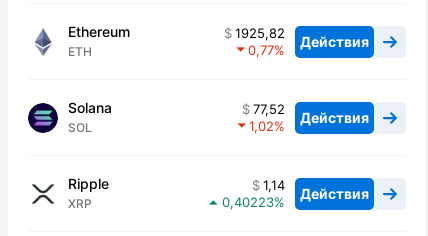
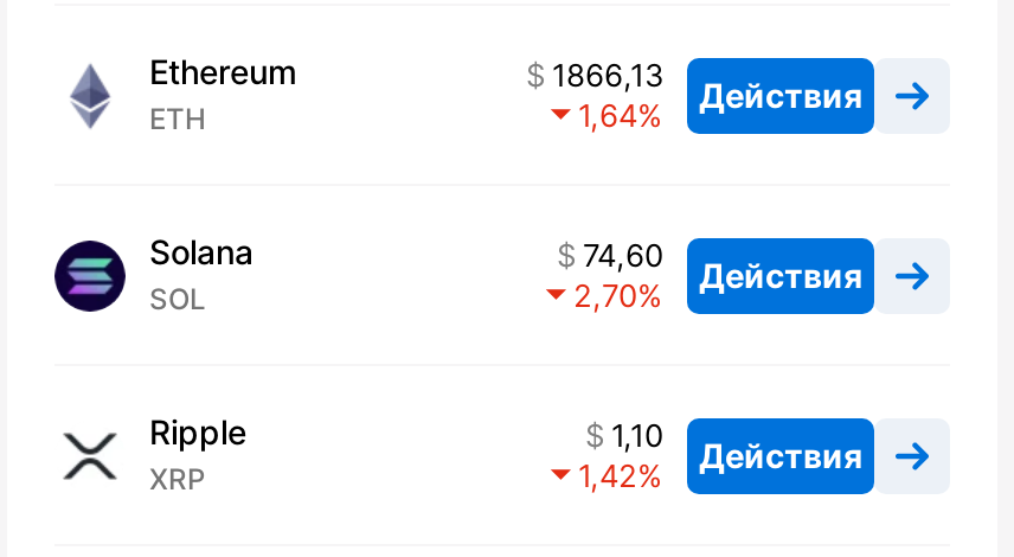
[235,25,369,50] 1925,82 Действия -> [552,57,862,115] 1866,13 Действия
[248,42,274,58] 0,77 -> [578,97,637,135] 1,64
[253,101,369,126] 77,52 Действия -> [583,237,862,295] 74,60 Действия
[249,118,274,134] 1,02 -> [573,277,637,315] 2,70
[263,177,369,202] 1,14 Действия -> [611,417,862,475] 1,10 Действия
[222,194,274,210] 0,40223 -> [578,457,637,495] 1,42

